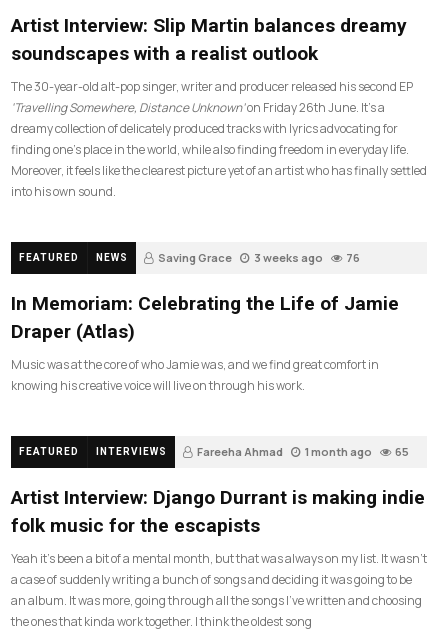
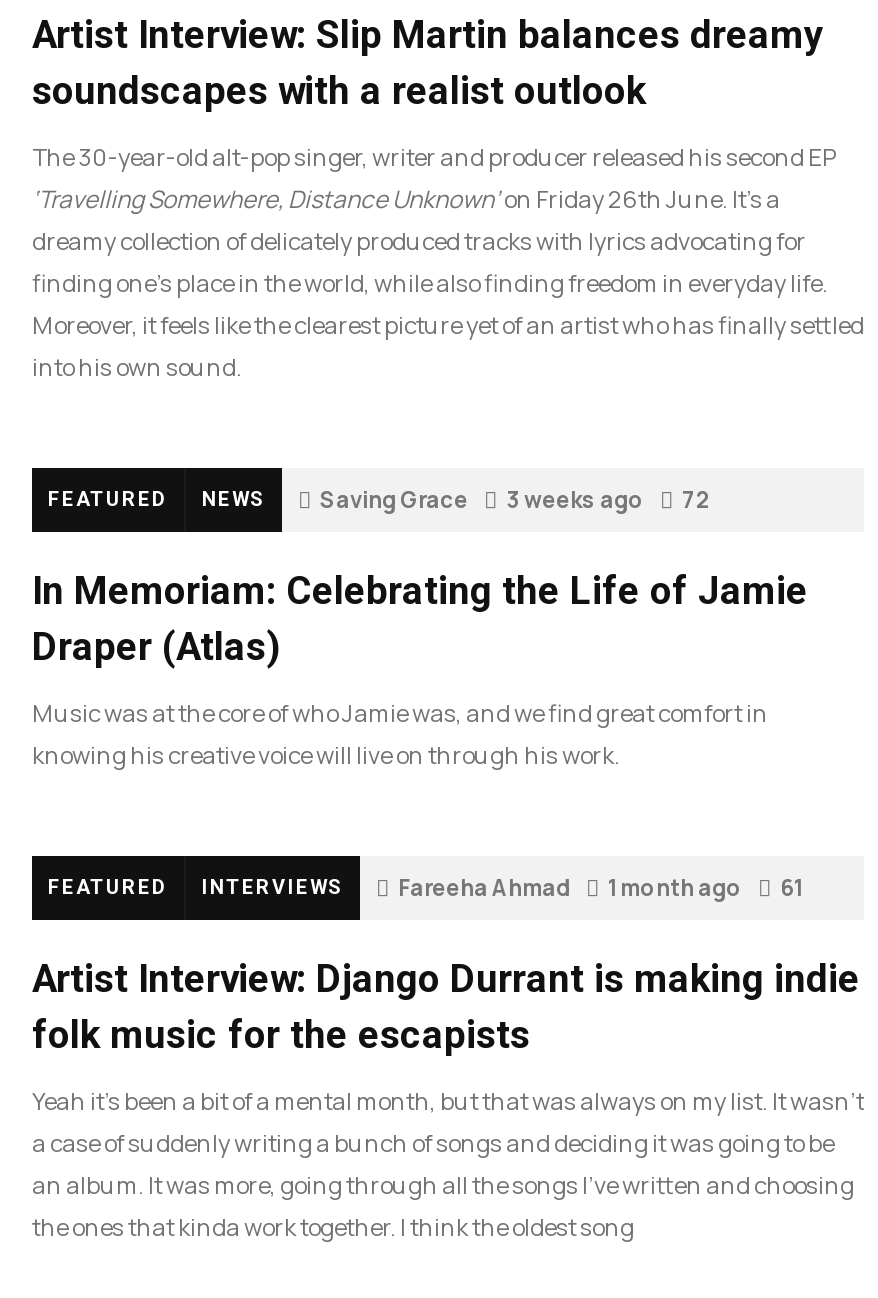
[158,250,360,265] Saving Grace 3 weeks ago 76 -> [320,484,710,514] Saving Grace 3 weeks ago 72
[197,444,409,459] Fareeha Ahmad 1 month ago 65 -> [398,872,802,902] Fareeha Ahmad 1 month ago 61

